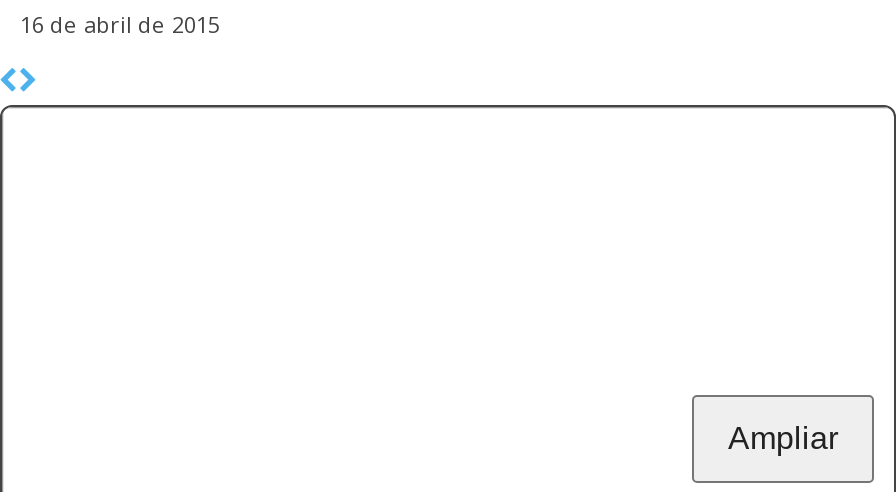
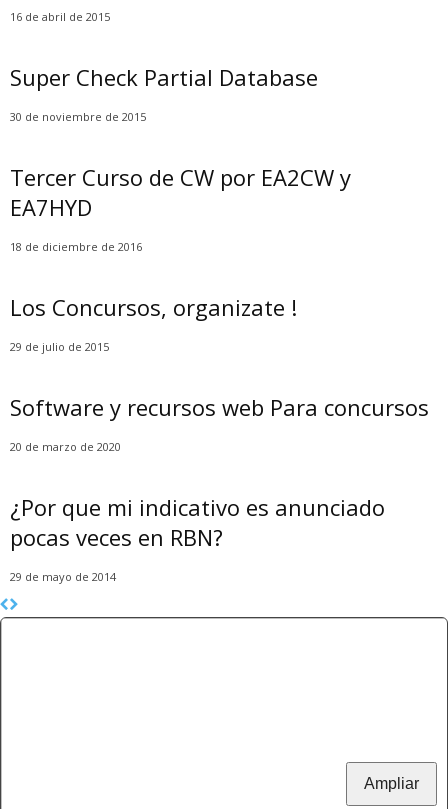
none -> [10,62,429,584] Super Check Partial Database | 30 de noviembre de 2015 | Tercer Curso de CW por EA2CW y | EA7HYD | 18 de diciembre de 2016 | Los Concursos, organizate ! | 29 de julio de 2015 | Software y recursos web Para concursos | 20 de marzo de 2020 | ¿Por que mi indicativo es anunciado | pocas veces en RBN? | 29 de mayo de 2014

